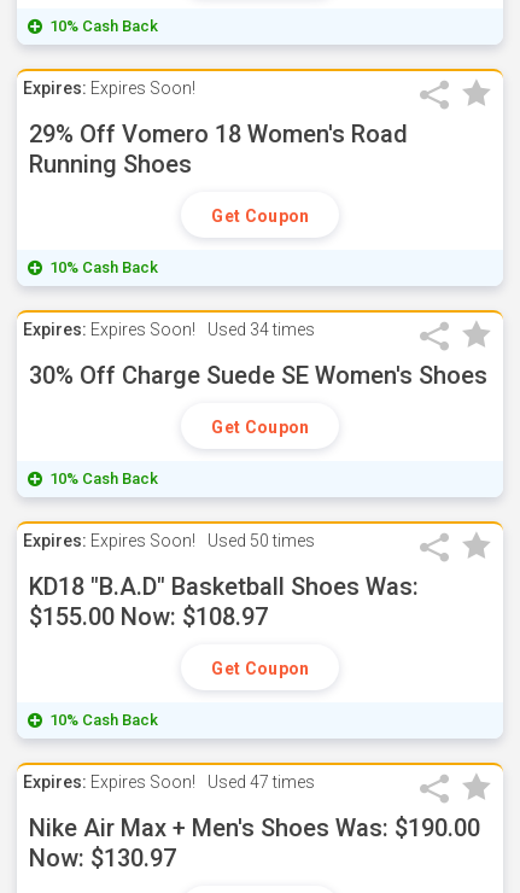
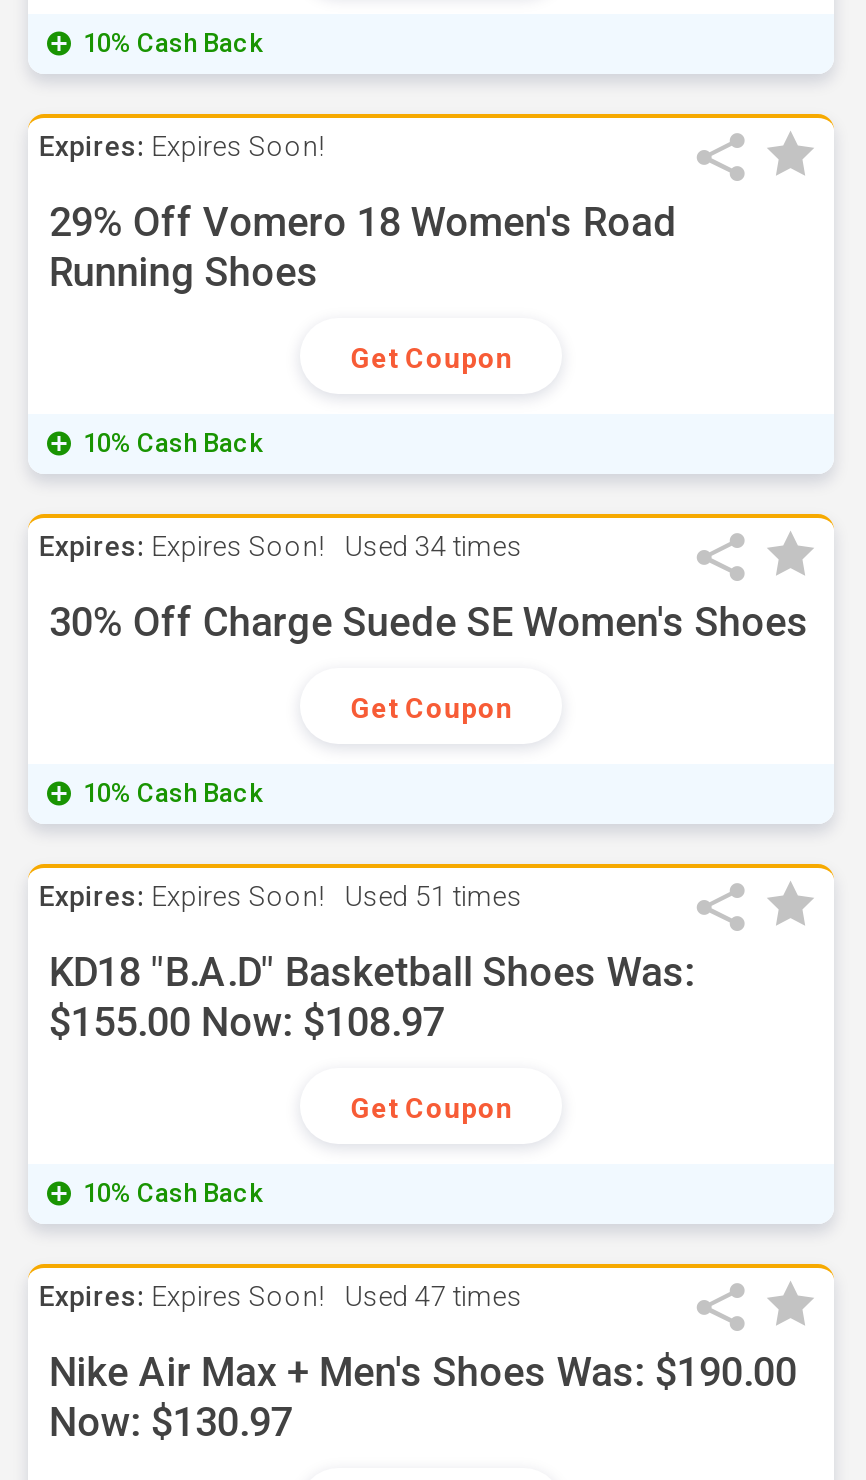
[23,531,315,550] Expires: Expires Soon! Used 50 times -> [39,880,523,912] Expires: Expires Soon! Used 51 times

